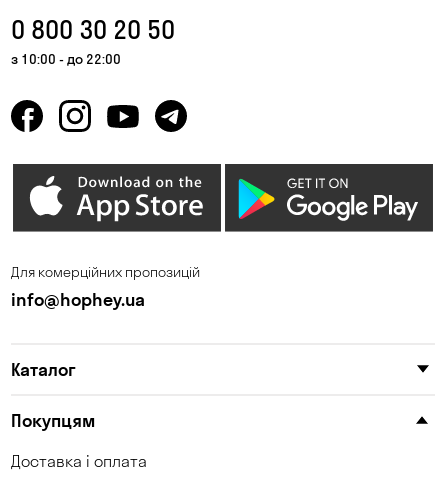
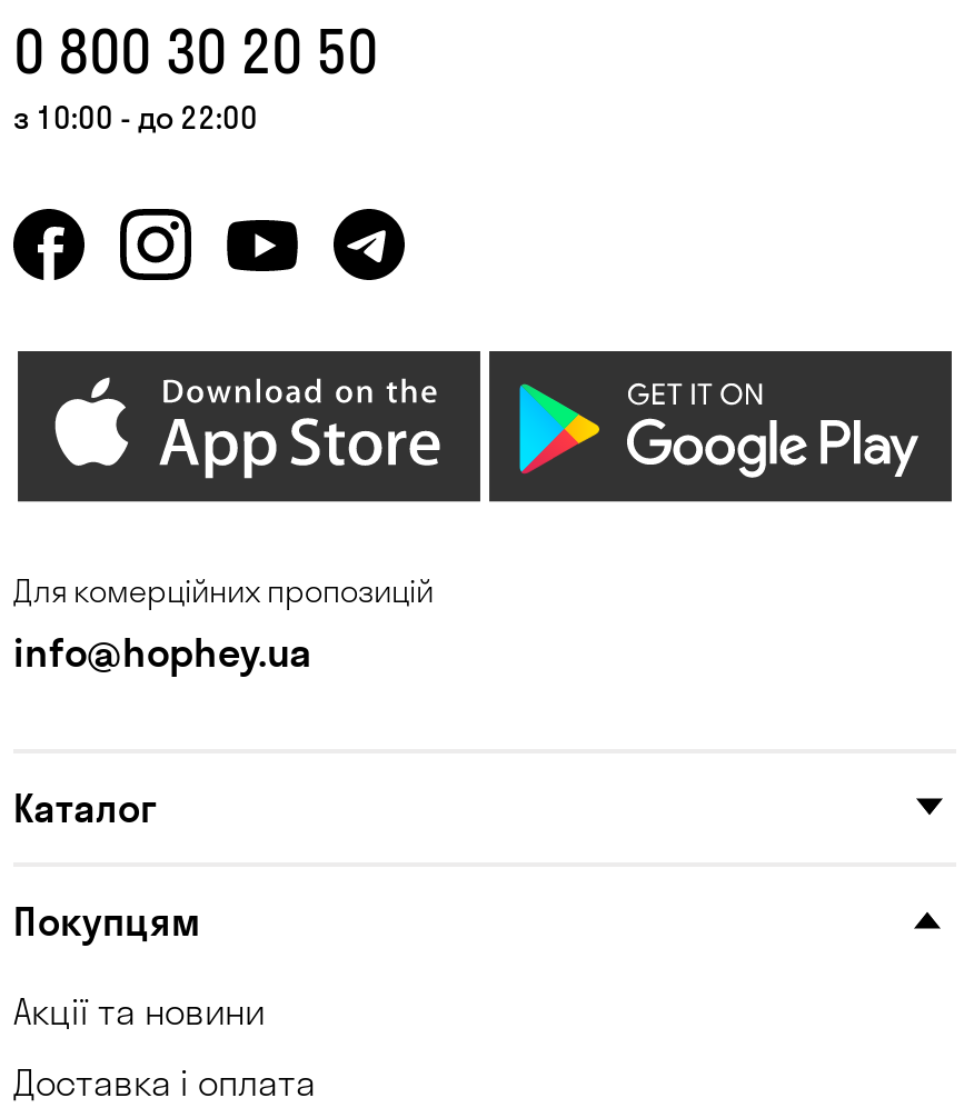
none -> [13,988,265,1032] Акції та новини

